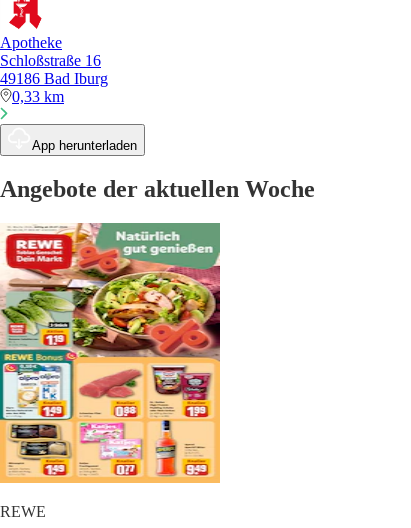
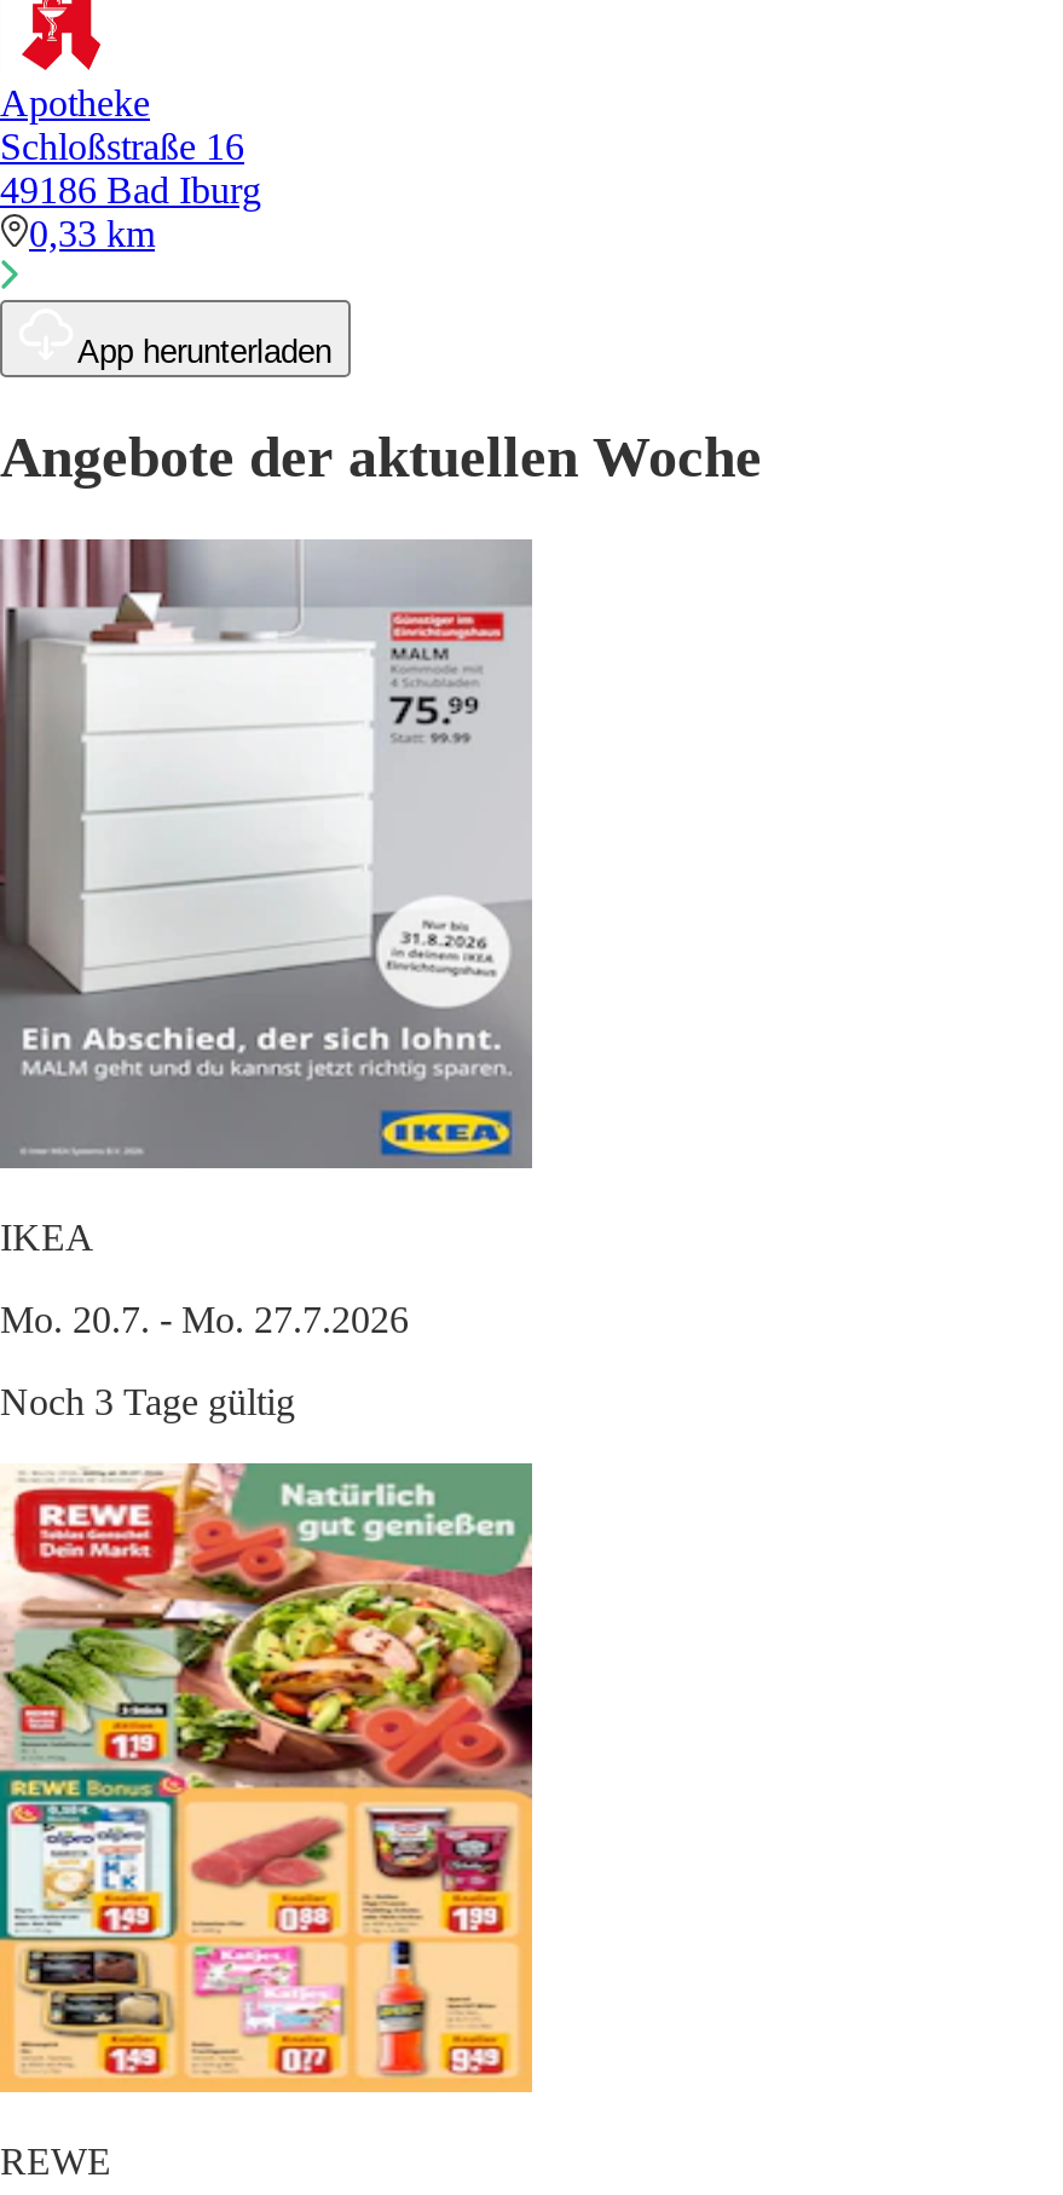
none -> [0,537,535,1422] [image] | IKEA | Mo. 20.7. - Mo. 27.7.2026 | Noch 3 Tage gültig

